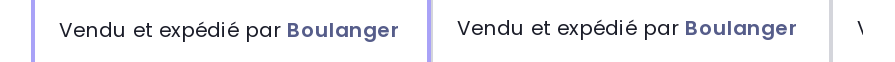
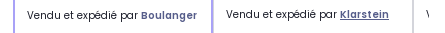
[457,14,797,44] Vendu et expédié par Boulanger -> [226,7,389,22] Vendu et expédié par Klarstein

